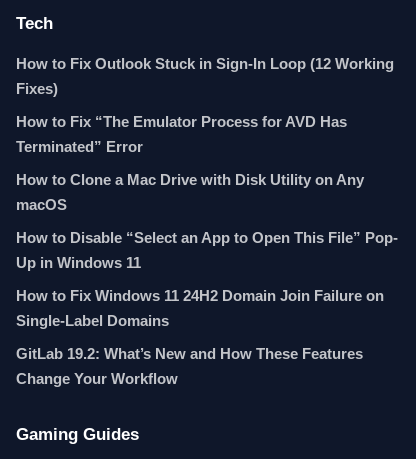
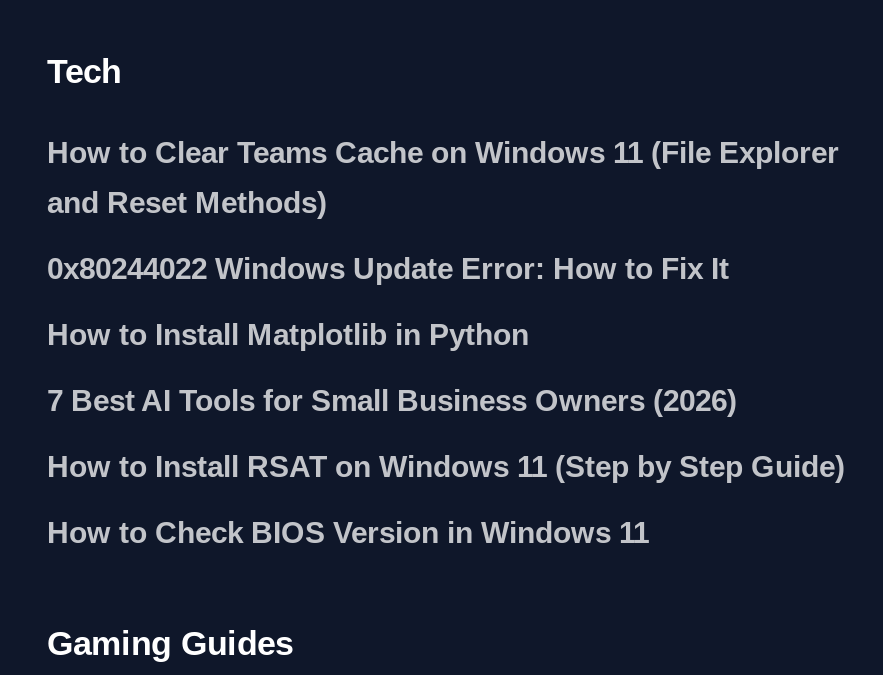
[16,55,398,387] How to Fix Outlook Stuck in Sign-In Loop (12 Working | Fixes) | How to Fix “The Emulator Process for AVD Has | Terminated” Error | How to Clone a Mac Drive with Disk Utility on Any | macOS | How to Disable “Select an App to Open This File” Pop- | Up in Windows 11 | How to Fix Windows 11 24H2 Domain Join Failure on | Single-Label Domains | GitLab 19.2: What’s New and How These Features | Change Your Workflow -> [47,135,845,549] How to Clear Teams Cache on Windows 11 (File Explorer | and Reset Methods) | 0x80244022 Windows Update Error: How to Fix It | How to Install Matplotlib in Python | 7 Best AI Tools for Small Business Owners (2026) | How to Install RSAT on Windows 11 (Step by Step Guide) | How to Check BIOS Version in Windows 11

